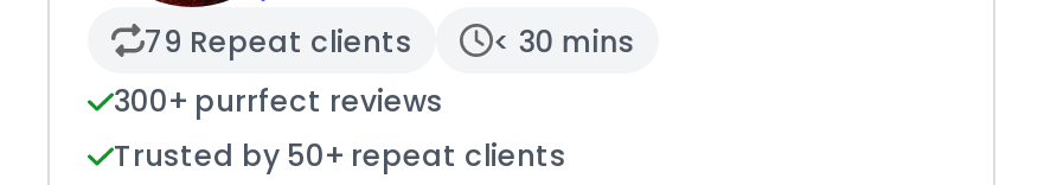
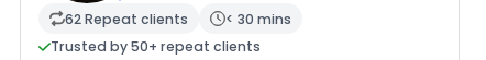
[145,21,412,61] 79 Repeat clients -> [65,10,188,28] 62 Repeat clients
[114,82,443,122] 300+ purrfect reviews -> none

